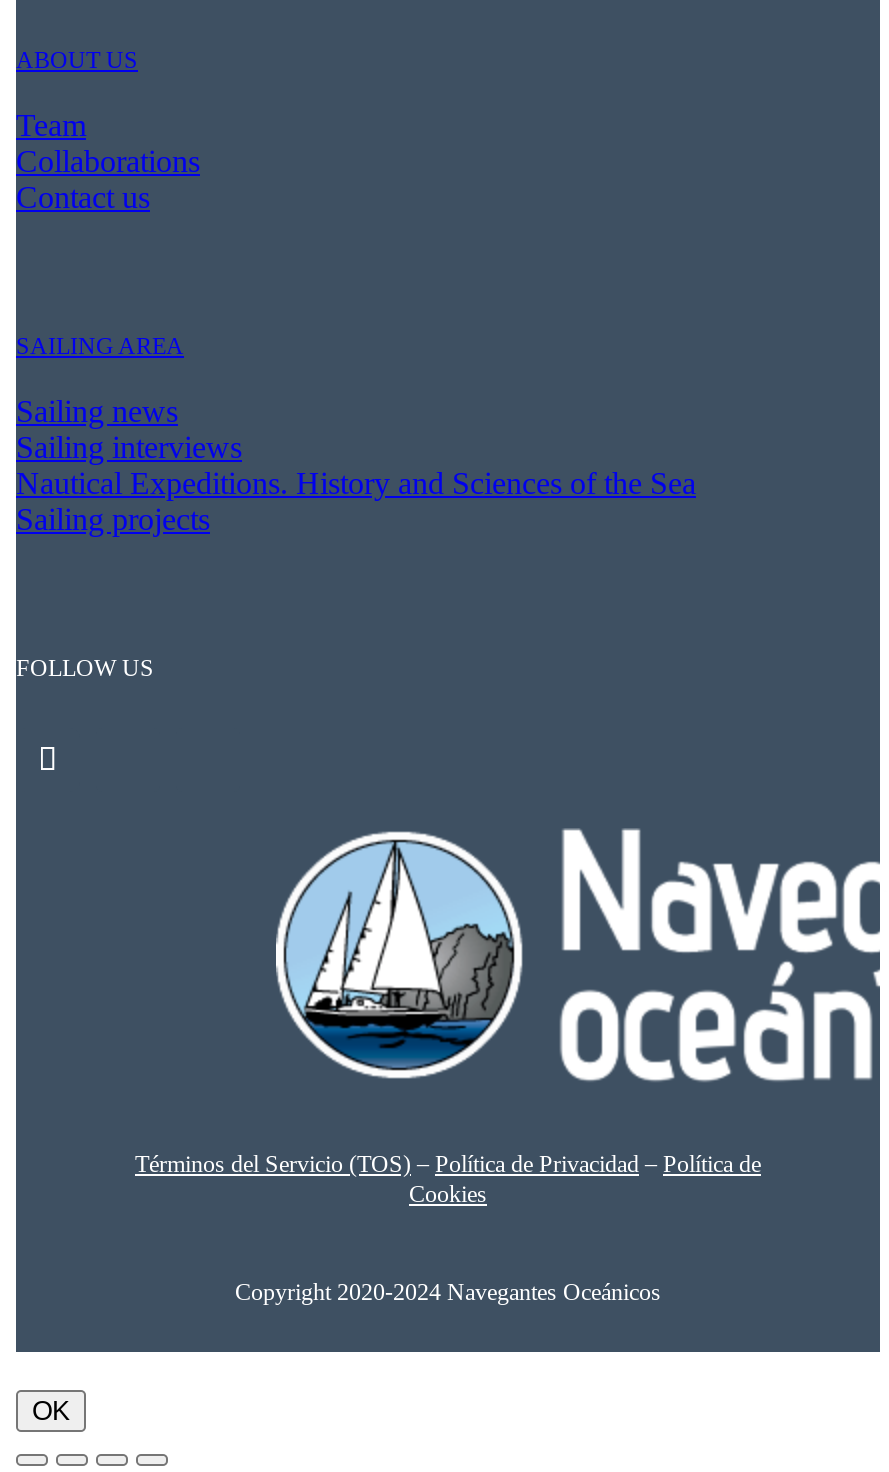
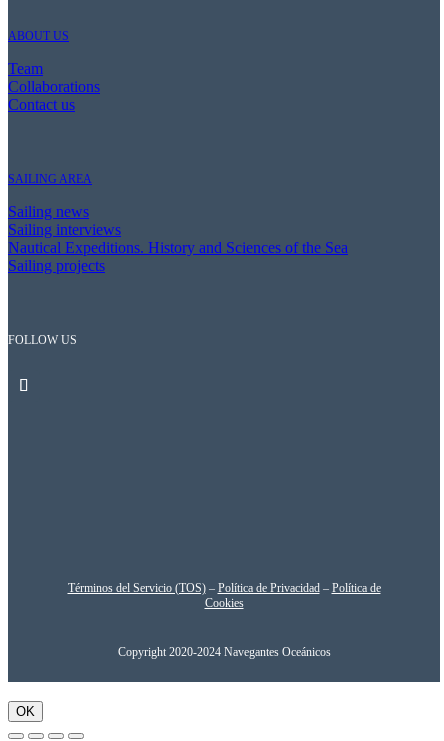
[274,830,524,1080] [image] -> none
[558,828,880,1084] [image] -> none

